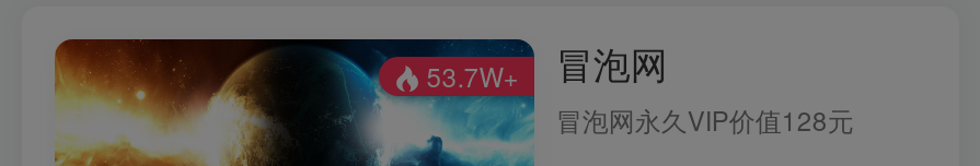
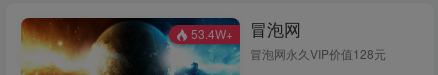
[420,38,668,94] 53.7W+ 冒泡网 -> [188,17,301,42] 53.4W+ 冒泡网

